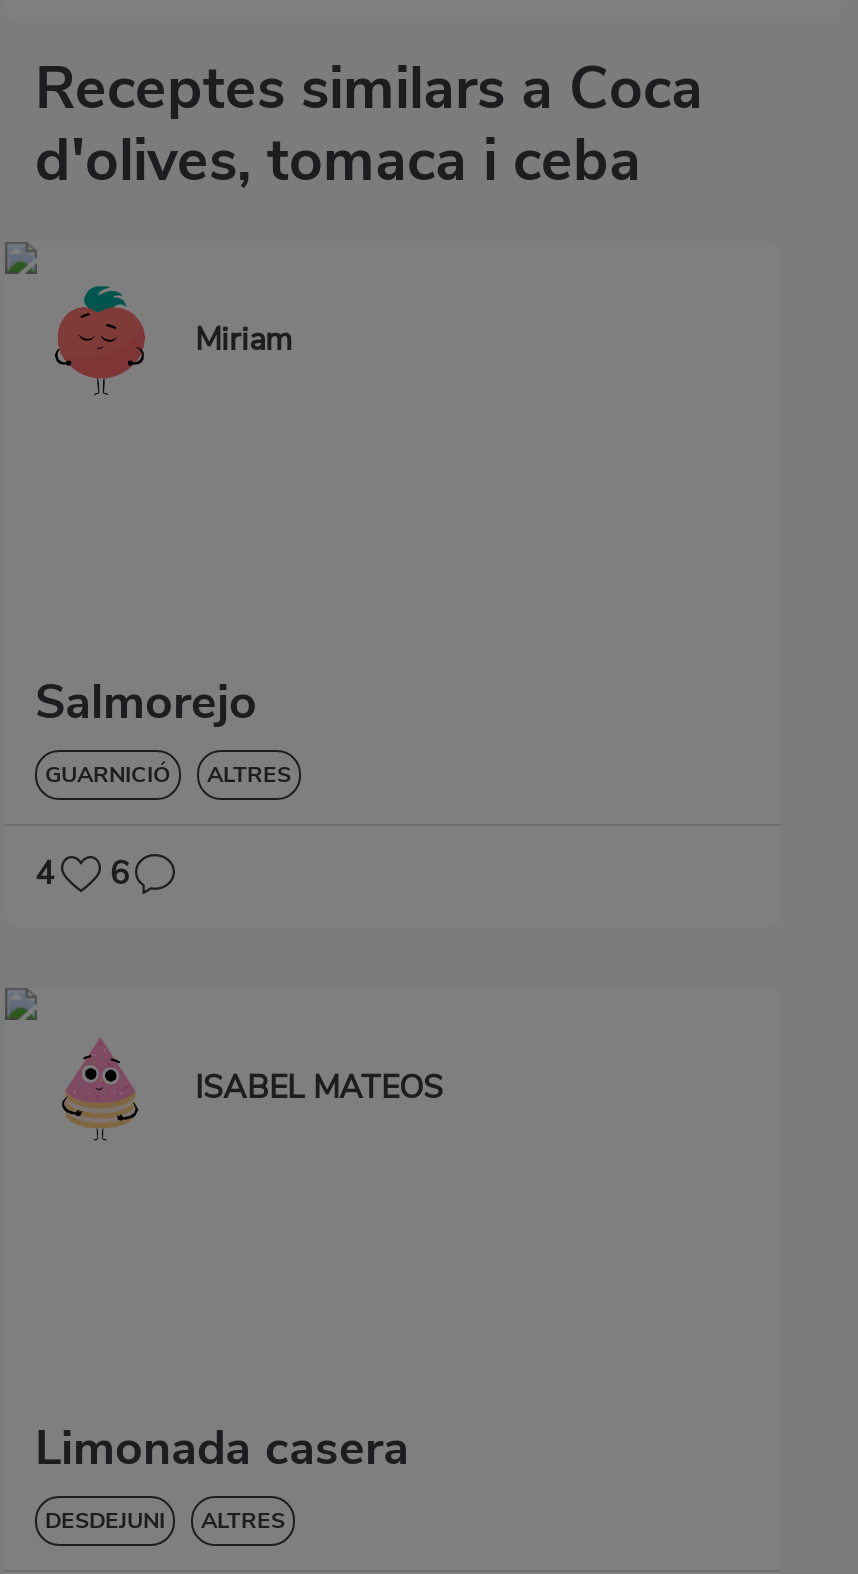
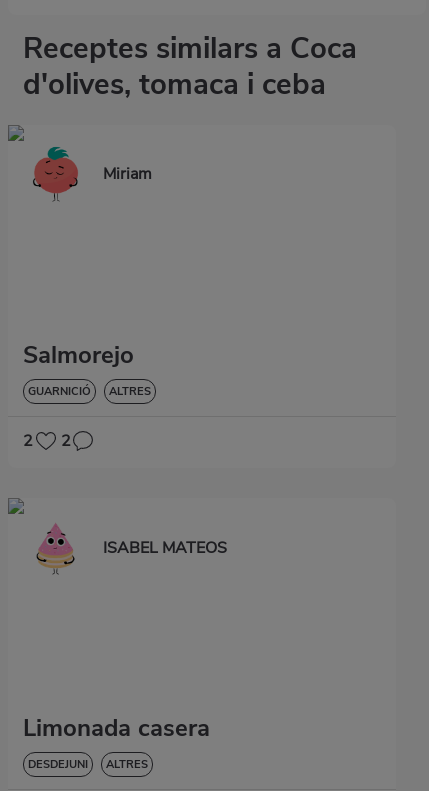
[35,853,55,897] 4 -> [23,430,33,452] 2
[110,853,130,897] 6 -> [60,430,70,452] 2

